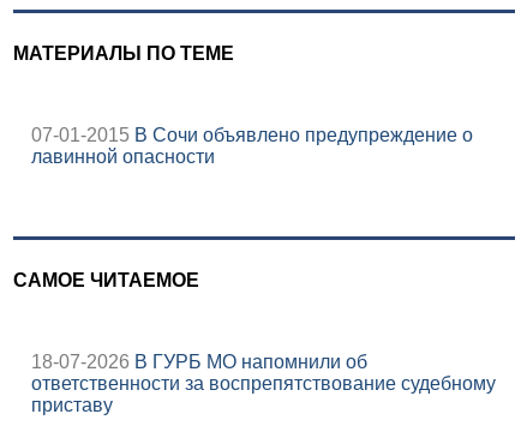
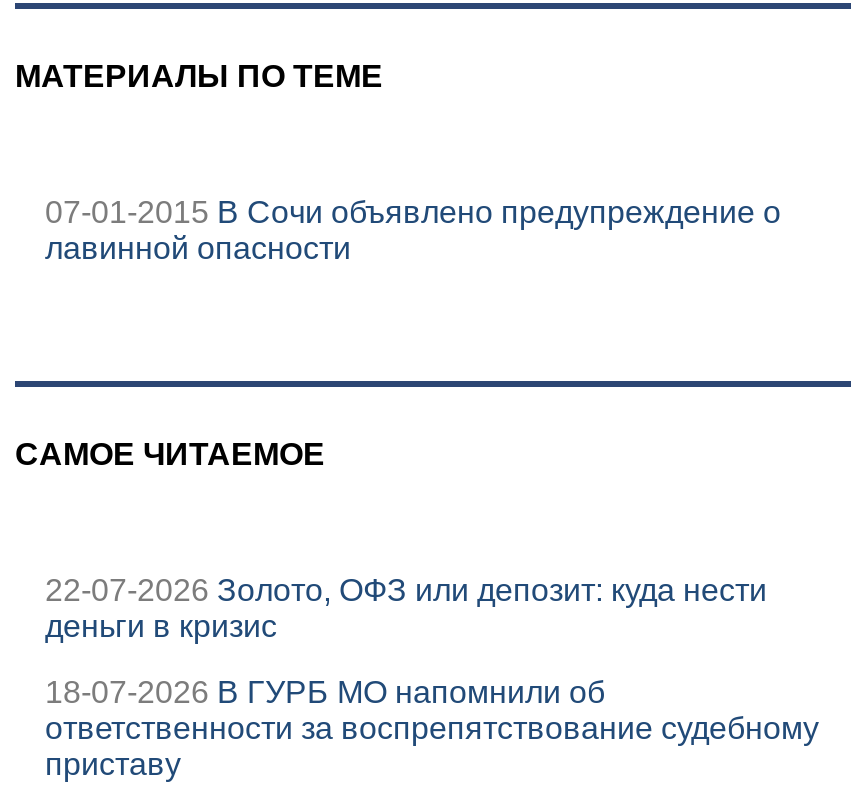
none -> [45,572,767,642] 22-07-2026 Золото, ОФЗ или депозит: куда нести | деньги в кризис

